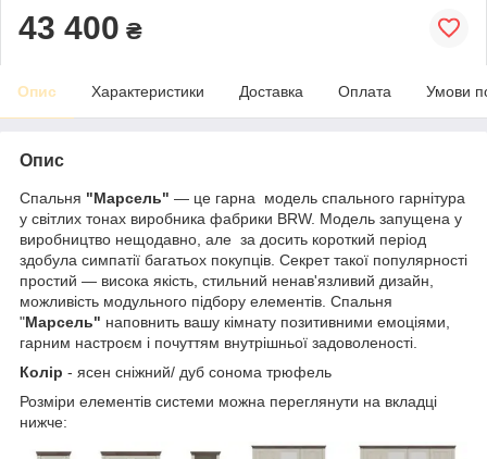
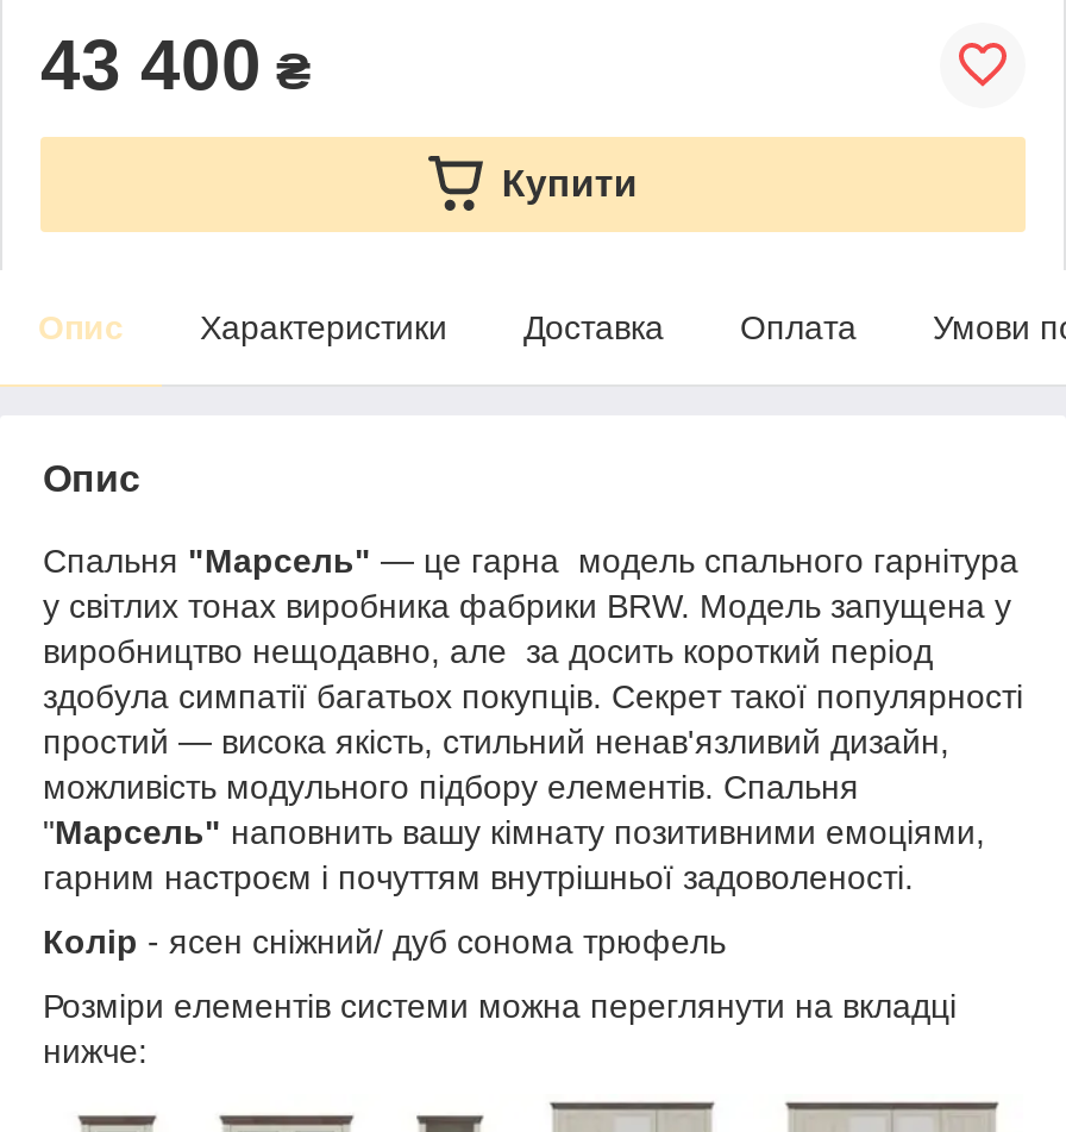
none -> [502,163,637,203] Купити

